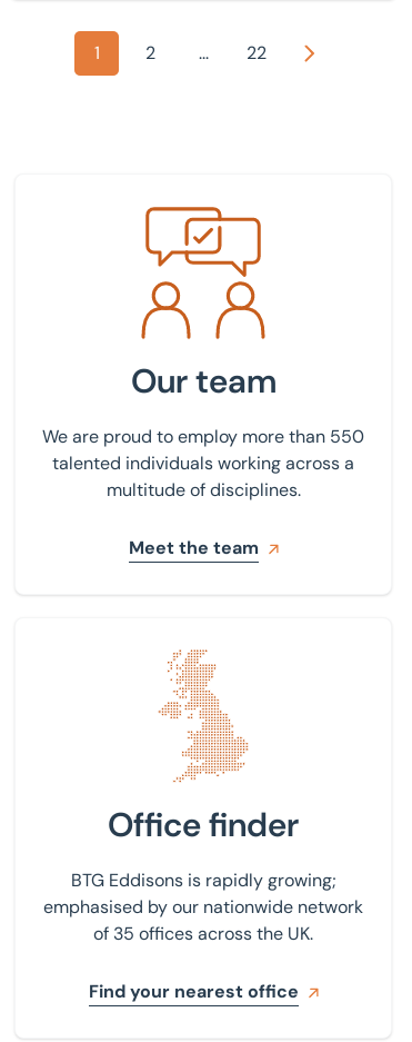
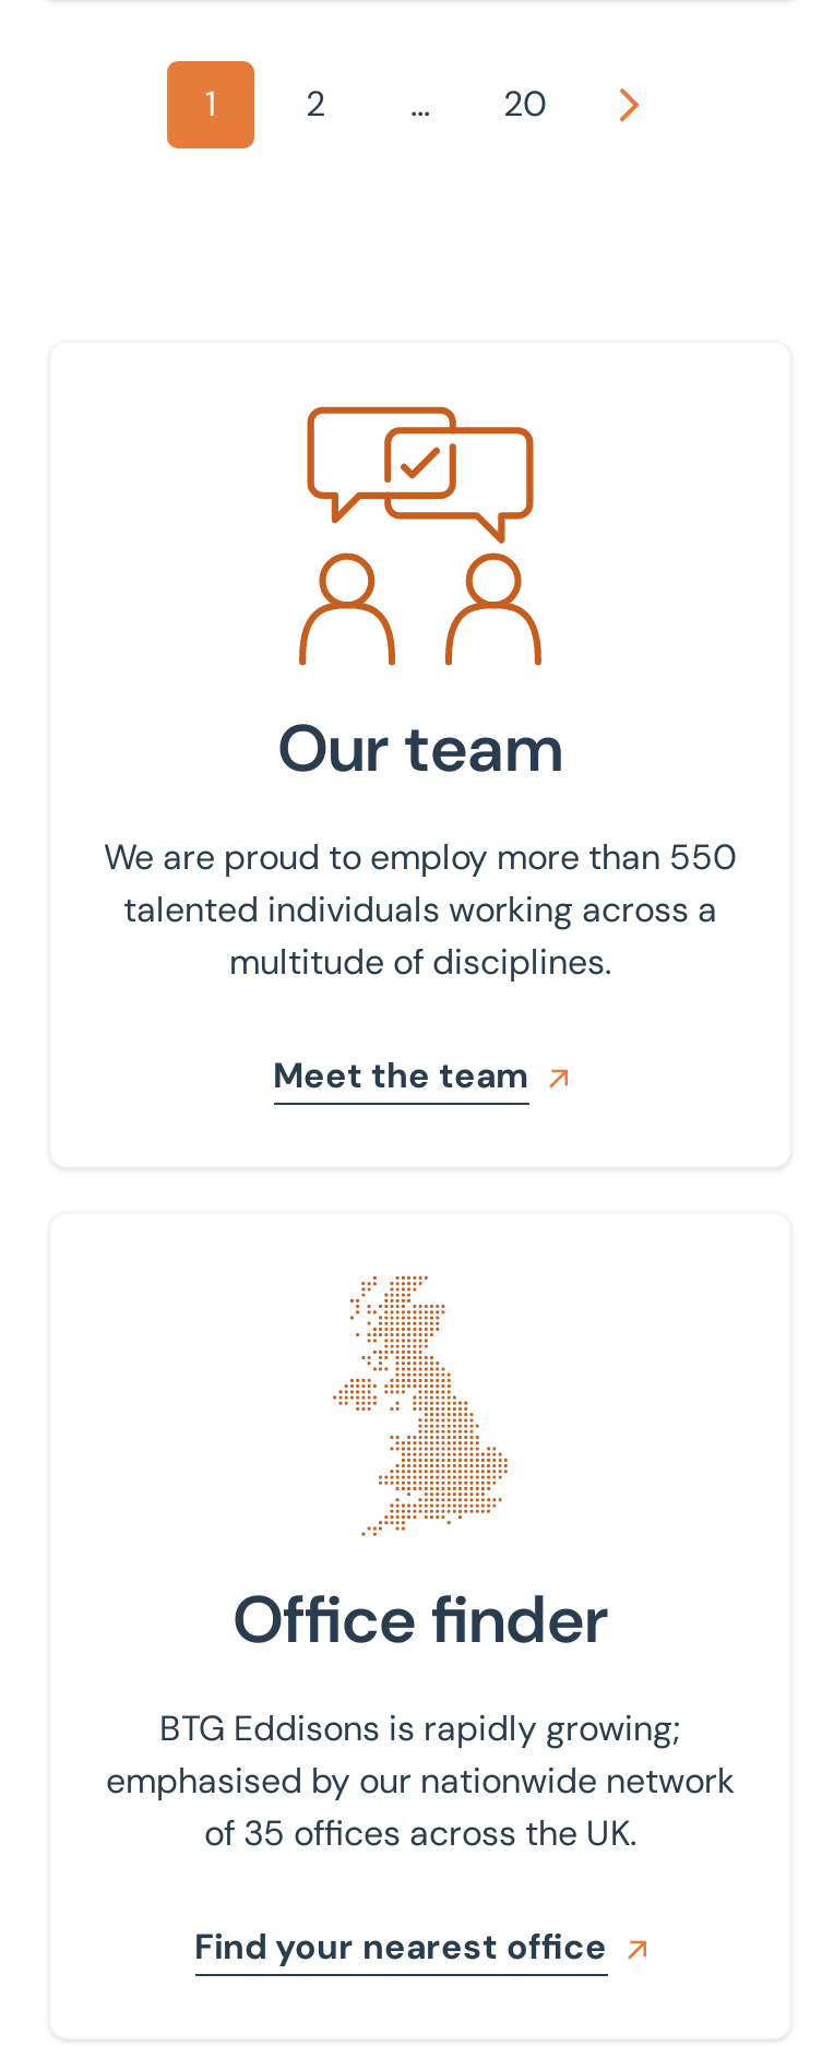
[247,41,267,65] 22 -> [503,81,547,127] 20

